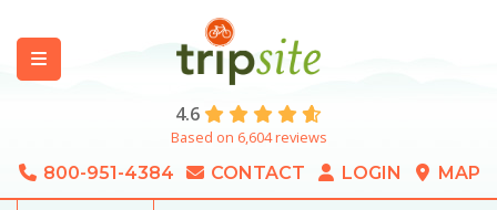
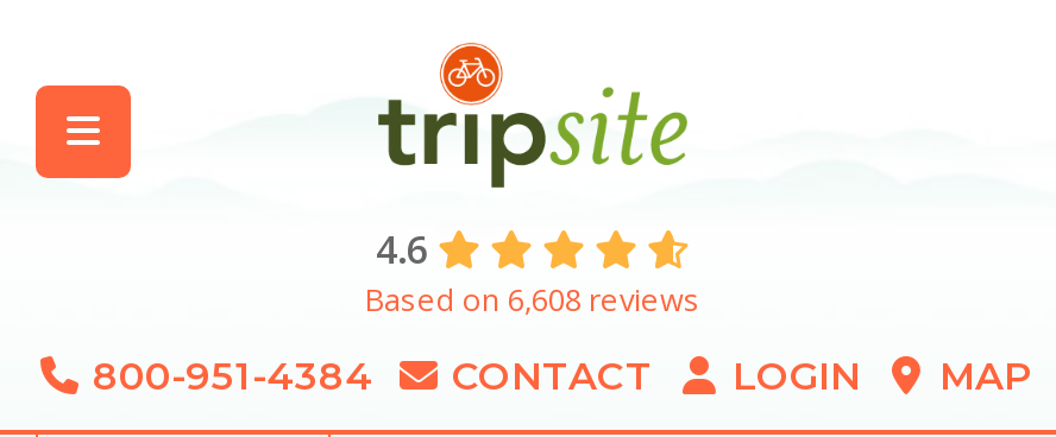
[170,127,327,147] Based on 6,604 reviews -> [365,278,700,321] Based on 6,608 reviews

